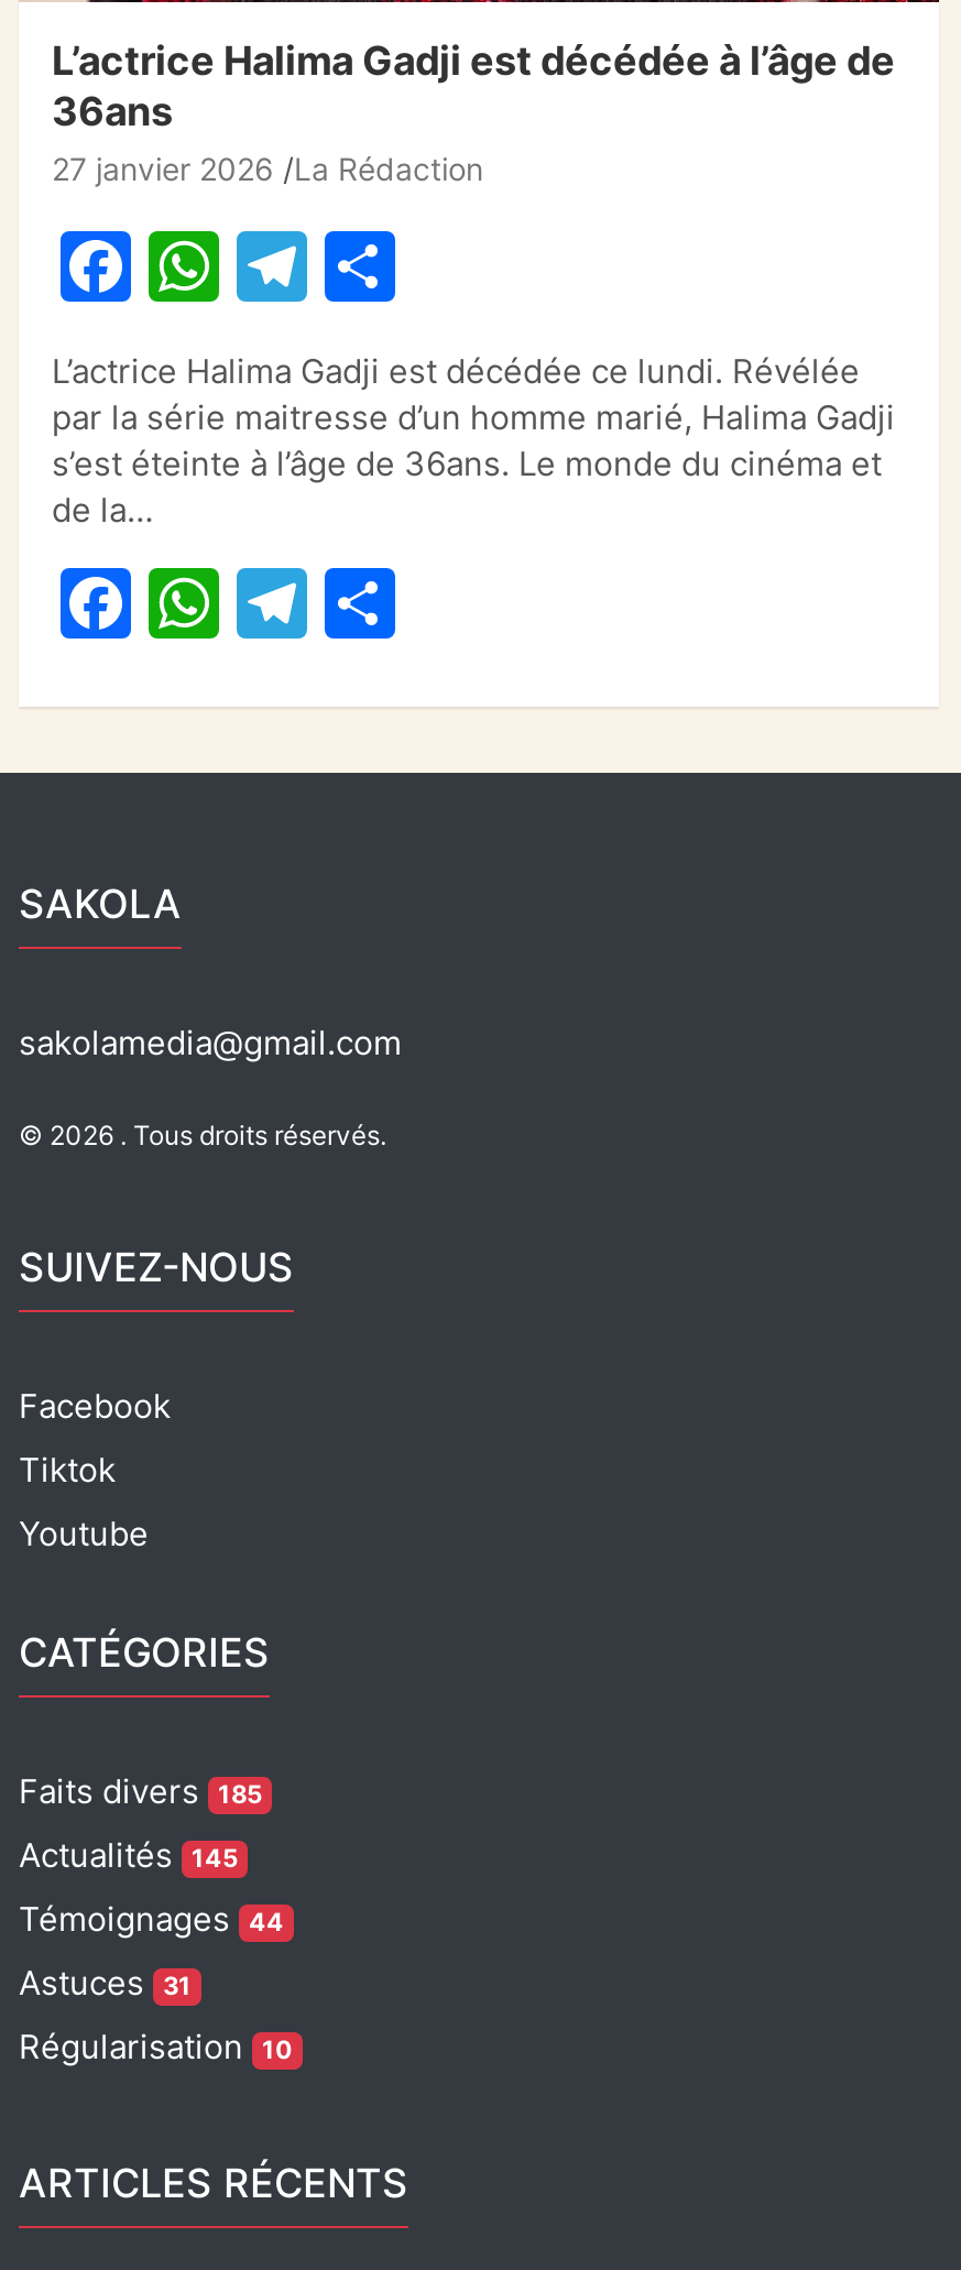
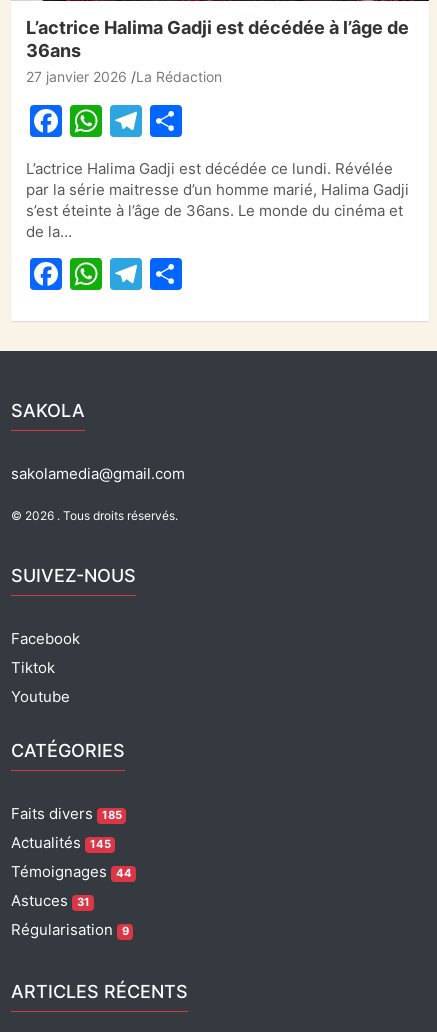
[19,2026,293,2068] Régularisation 10 -> [11,920,128,939] Régularisation 9

